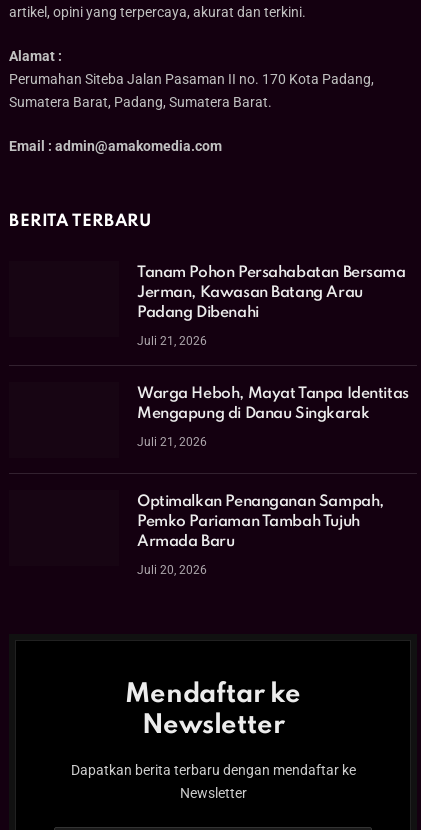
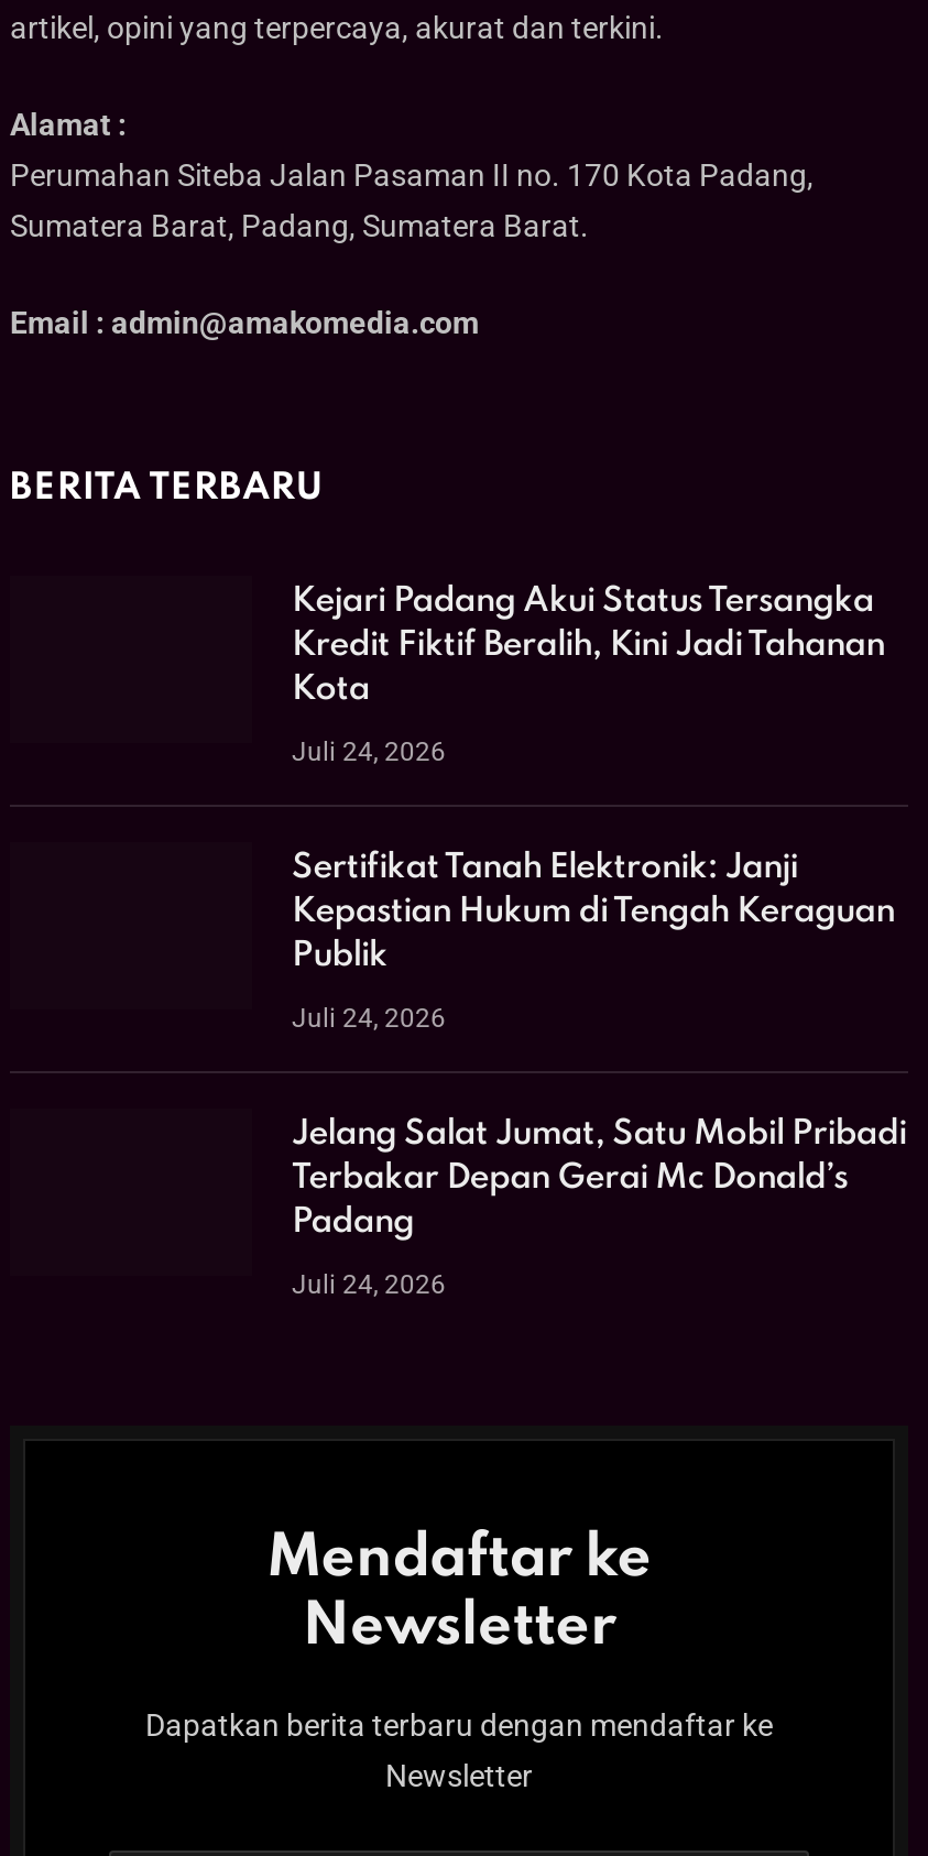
[137,265,406,321] Tanam Pohon Persahabatan Bersama | Jerman, Kawasan Batang Arau | Padang Dibenahi -> [292,584,884,708] Kejari Padang Akui Status Tersangka | Kredit Fiktif Beralih, Kini Jadi Tahanan | Kota
[137,334,207,348] Juli 21, 2026 -> [292,736,446,767] Juli 24, 2026
[137,386,409,422] Warga Heboh, Mayat Tanpa Identitas | Mengapung di Danau Singkarak -> [292,851,894,974] Sertifikat Tanah Elektronik: Janji | Kepastian Hukum di Tengah Keraguan | Publik
[137,435,207,449] Juli 21, 2026 -> [292,1003,446,1033] Juli 24, 2026
[137,494,384,550] Optimalkan Penanganan Sampah, | Pemko Pariaman Tambah Tujuh | Armada Baru -> [292,1117,906,1240] Jelang Salat Jumat, Satu Mobil Pribadi | Terbakar Depan Gerai Mc Donald’s | Padang
[137,563,207,577] Juli 20, 2026 -> [292,1269,446,1300] Juli 24, 2026

